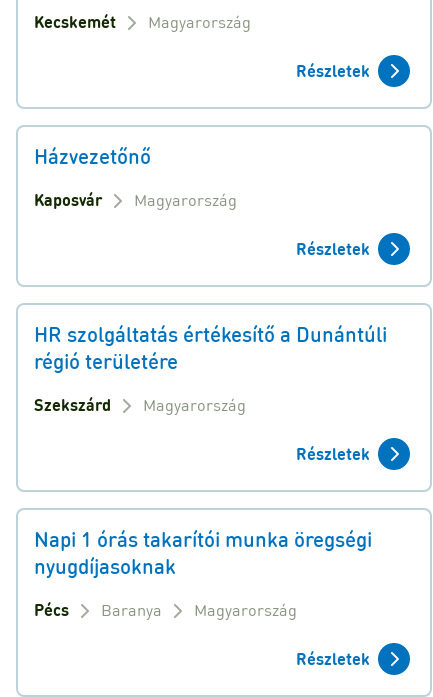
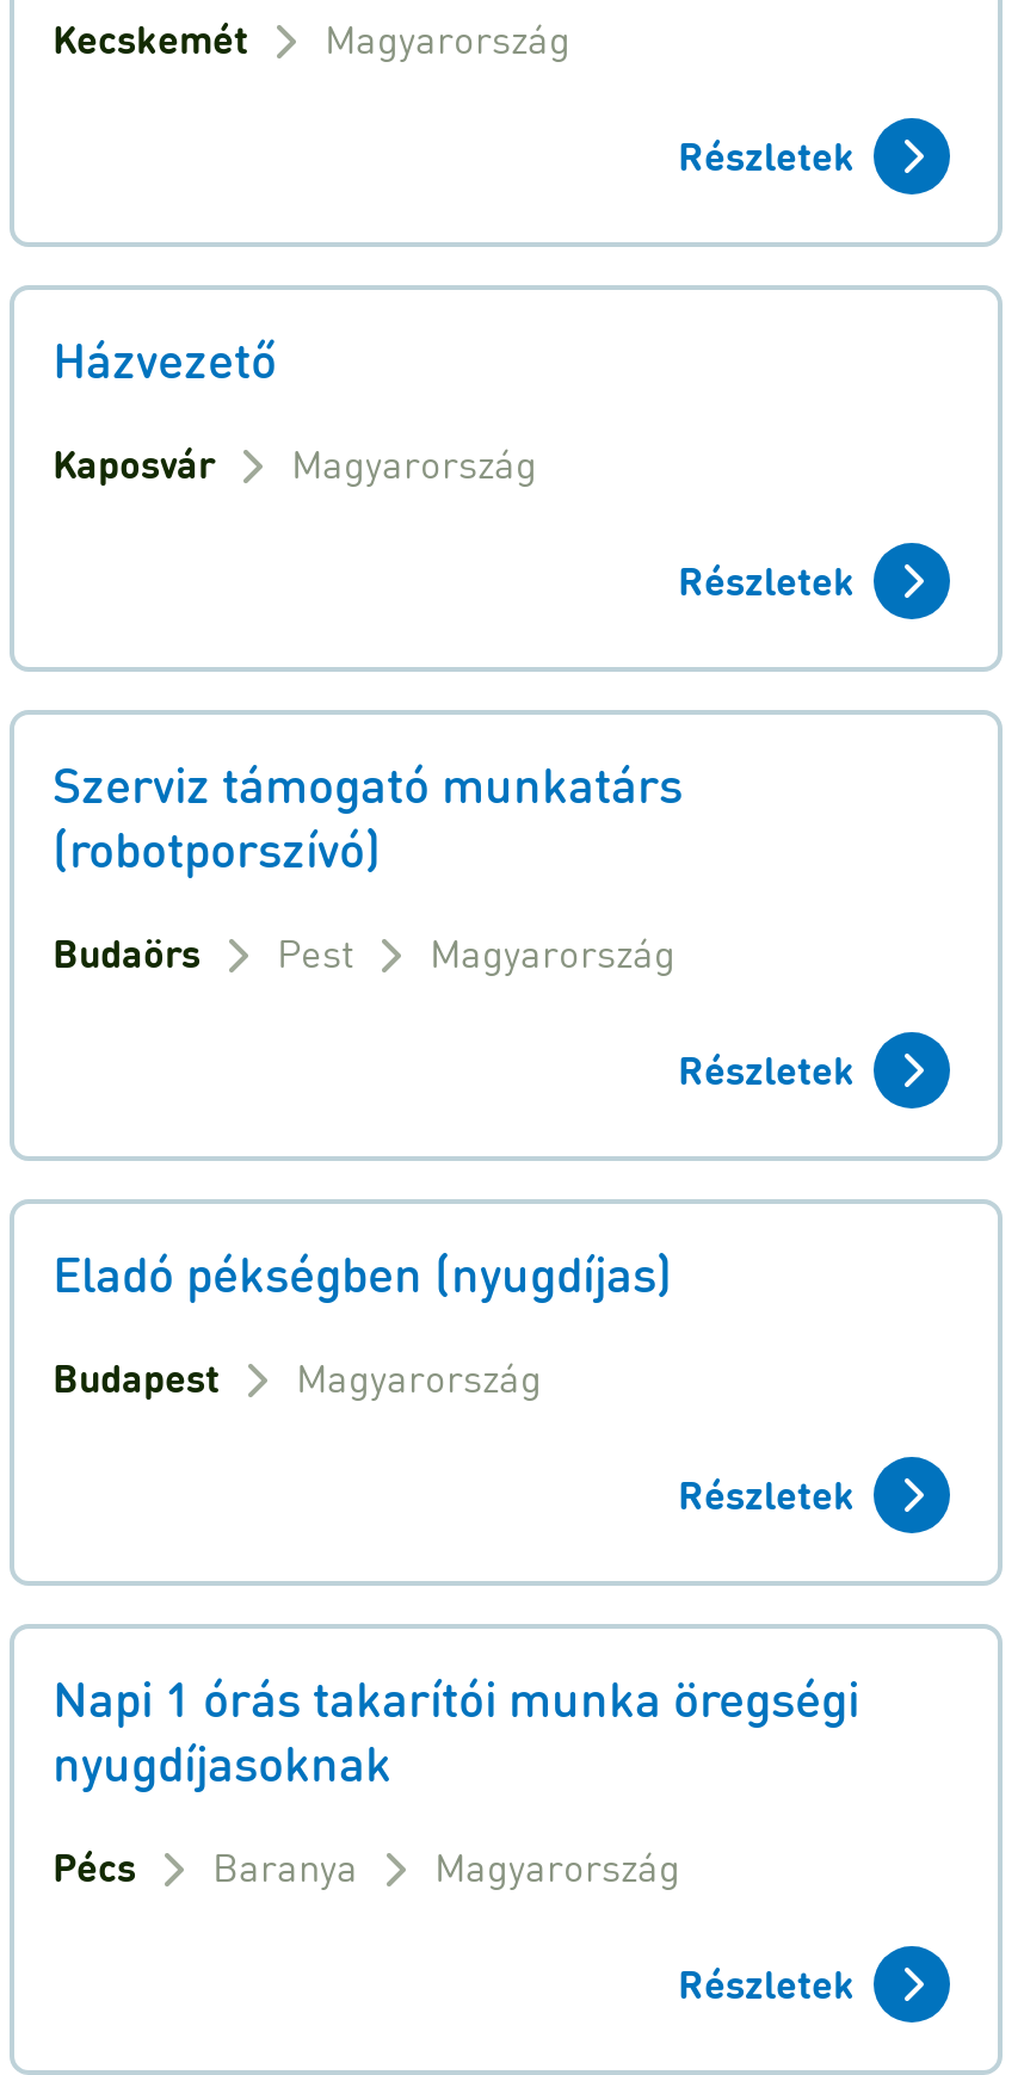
[34,143,151,169] Házvezetőnő -> [53,328,277,390] Házvezető
[34,321,387,415] HR szolgáltatás értékesítő a Dunántúli | régió területére | Szekszárd -> [53,752,855,1402] Szerviz támogató munkatárs | (robotporszívó) | Budaörs | Pest | Magyarország | Részletek | Eladó pékségben (nyugdíjas) | Budapest

